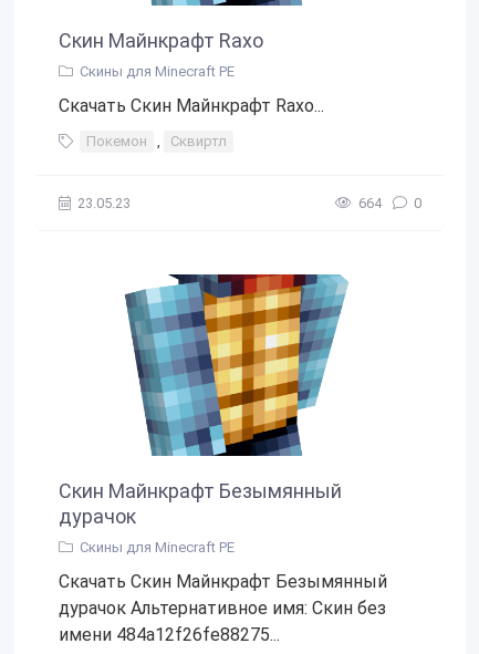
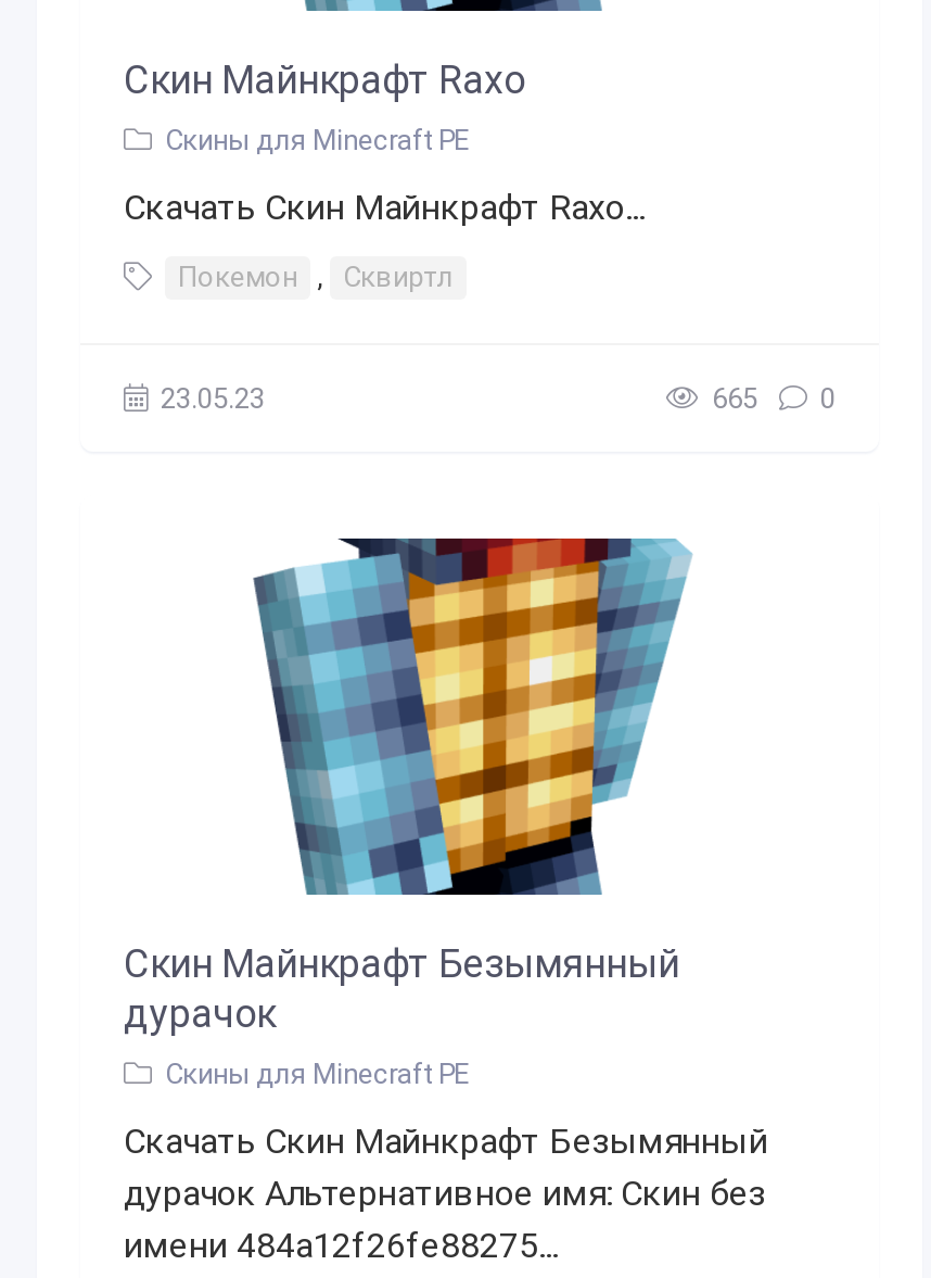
[358,195,421,211] 664 0 -> [712,382,836,415] 665 0

